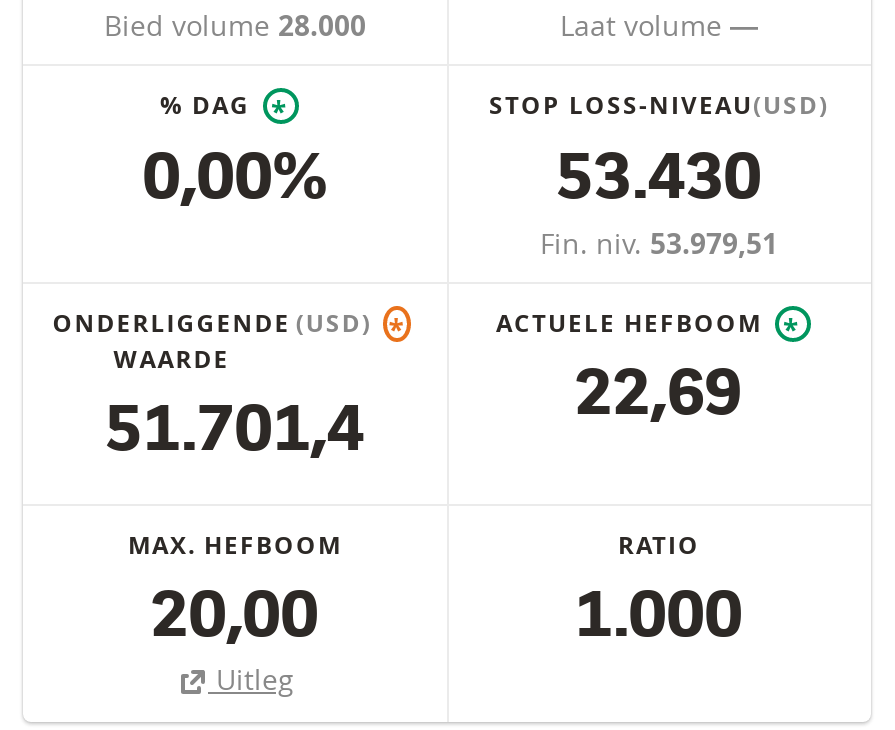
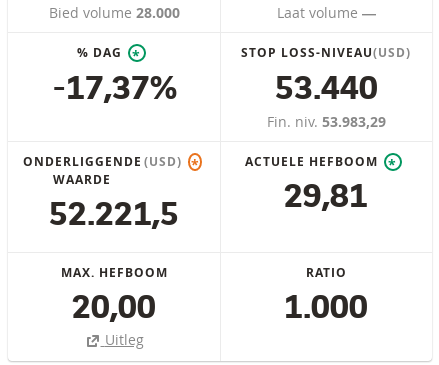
[143,149,327,213] 0,00% -> [51,75,176,107] -17,37%
[556,149,762,213] 53.430 -> [274,75,377,107] 53.440
[540,224,778,262] Fin. niv. 53.979,51 -> [266,112,385,131] Fin. niv. 53.983,29
[575,367,743,431] 22,69 -> [284,183,368,215] 29,81
[105,403,365,467] 51.701,4 -> [49,201,179,233] 52.221,5

